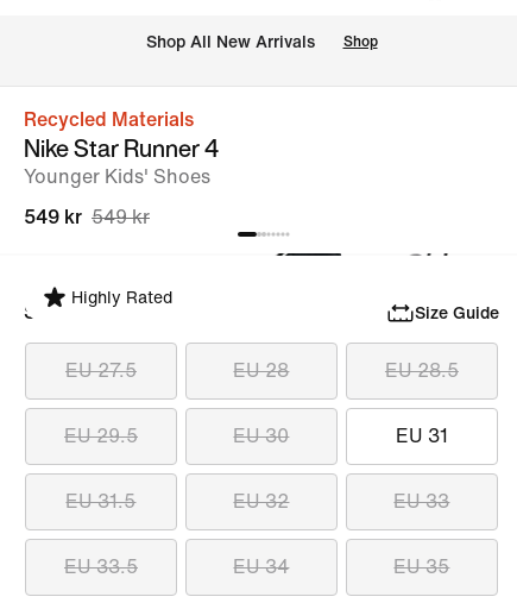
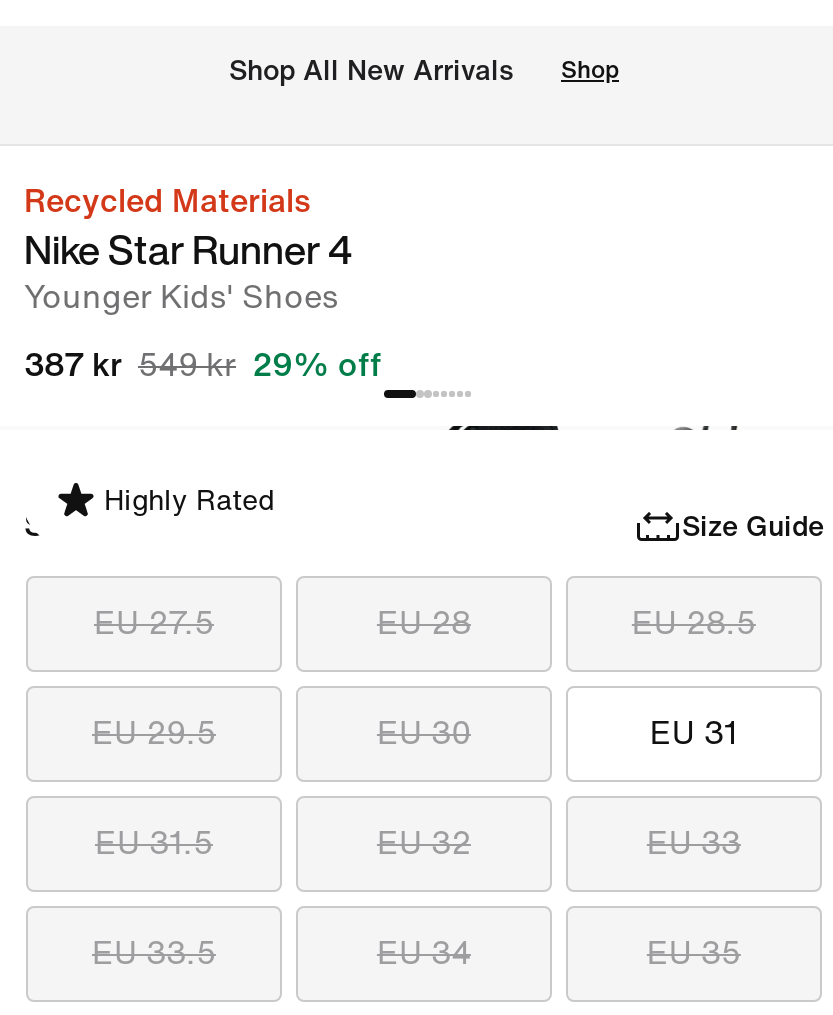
[24,207,150,227] 549 kr 549 kr -> [24,348,382,382] 387 kr 549 kr 29% off

